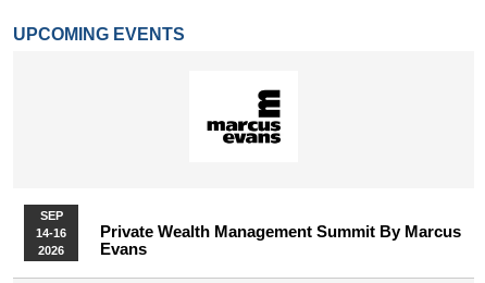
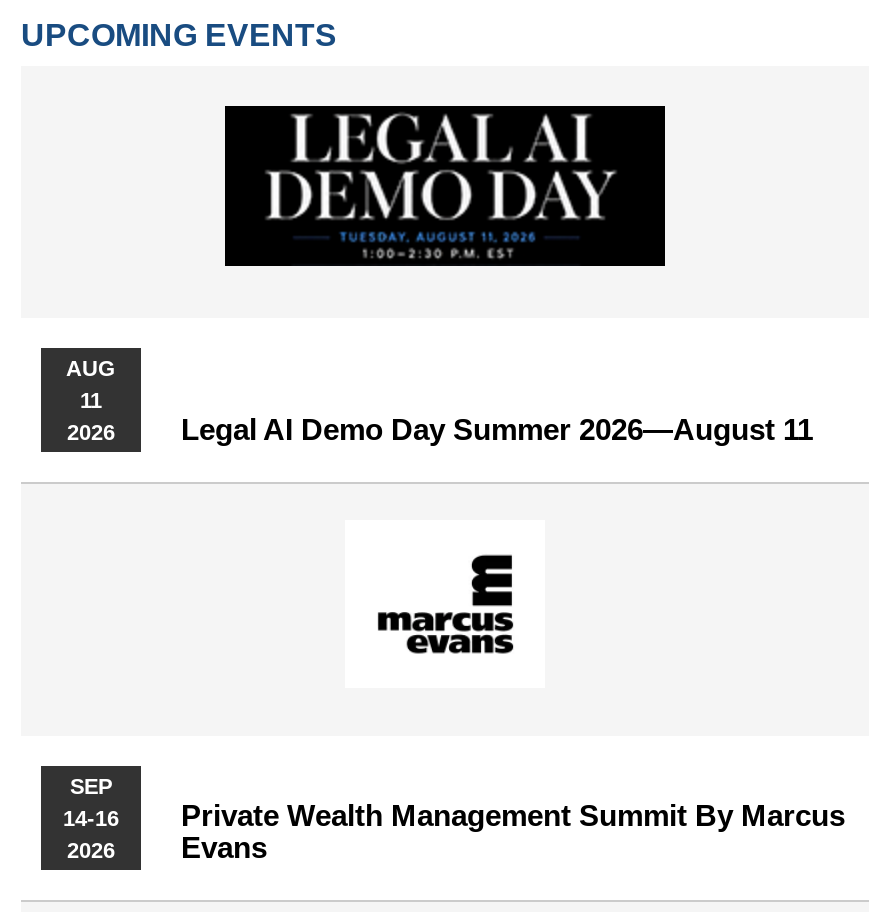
none -> [66,356,813,446] AUG | 11 | 2026 | Legal AI Demo Day Summer 2026—August 11
none -> [223,104,667,268] [image]

